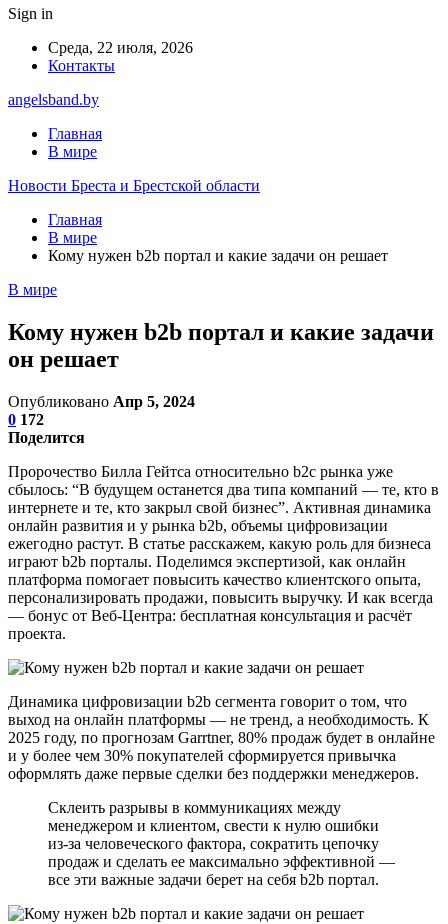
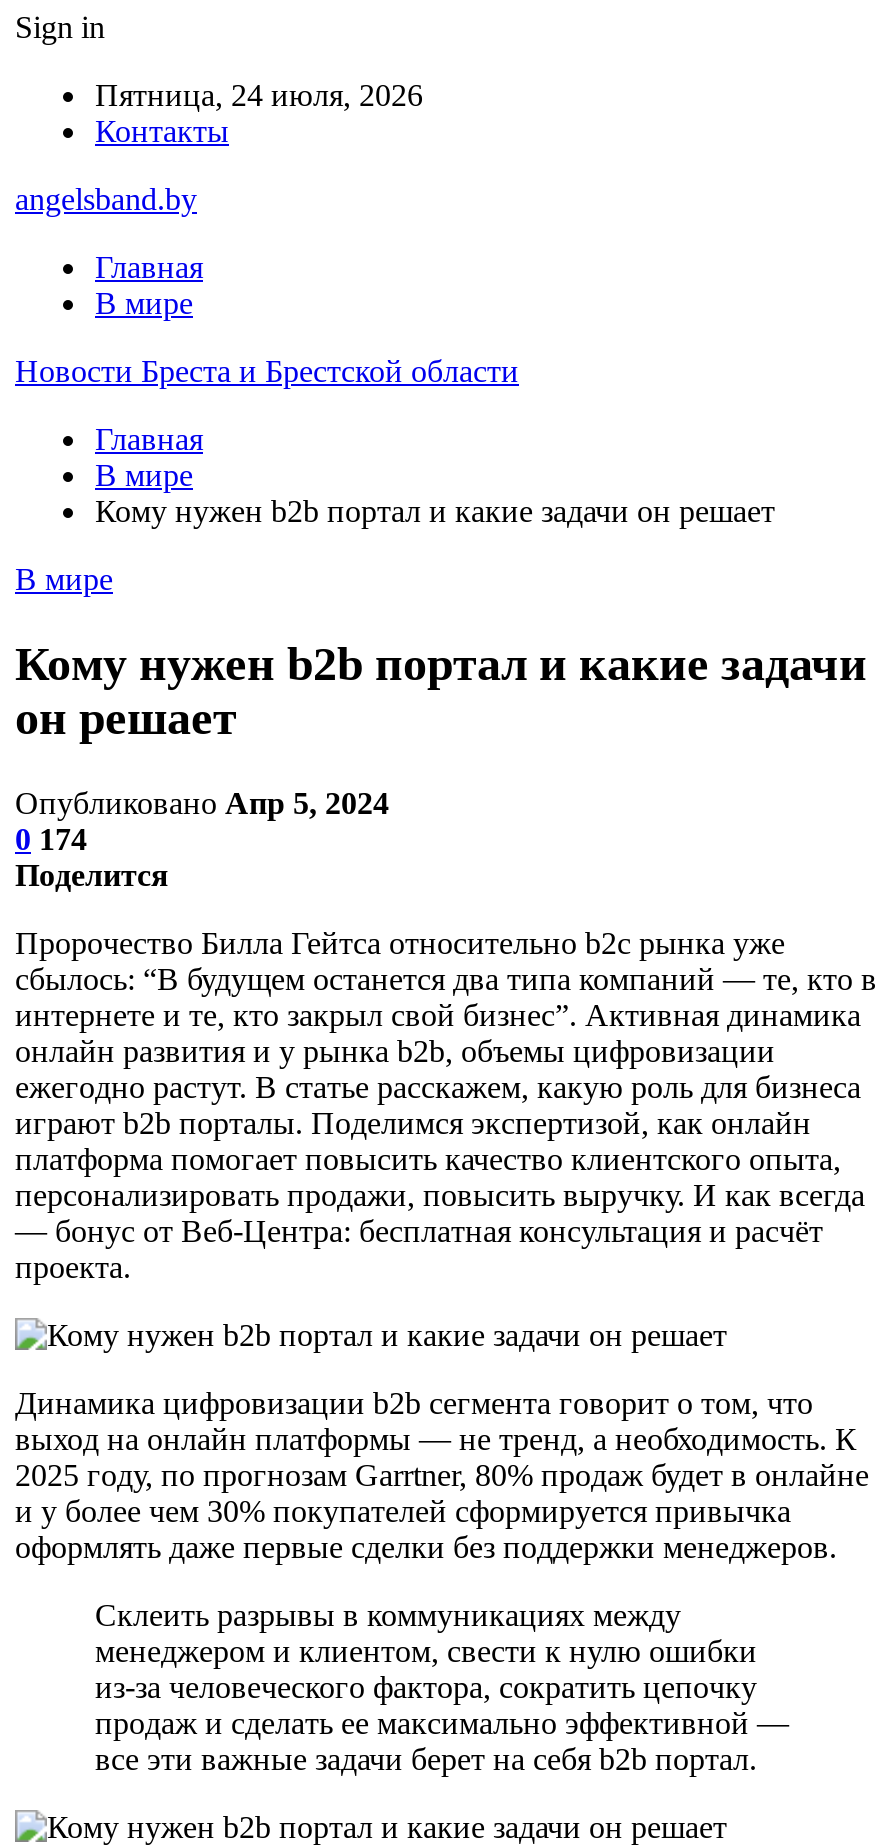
[48,39,193,56] Среда, 22 июля, 2026 -> [95,78,423,112] Пятница, 24 июля, 2026
[8,411,44,428] 0 172 -> [15,822,87,856] 0 174

